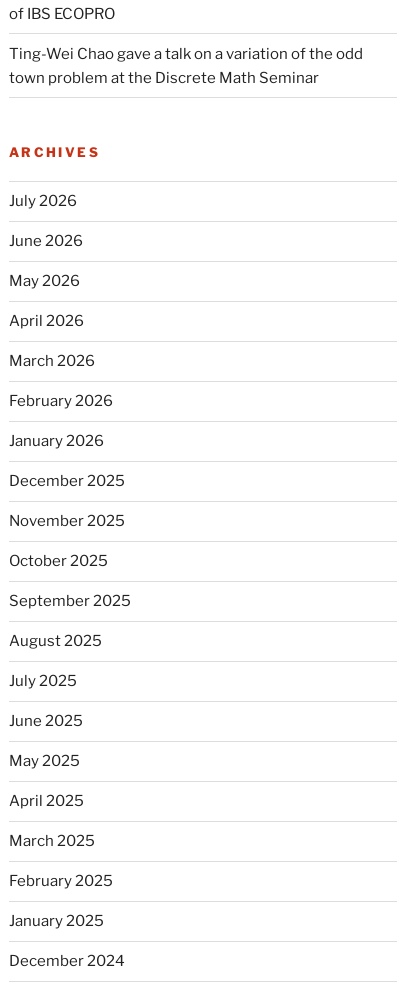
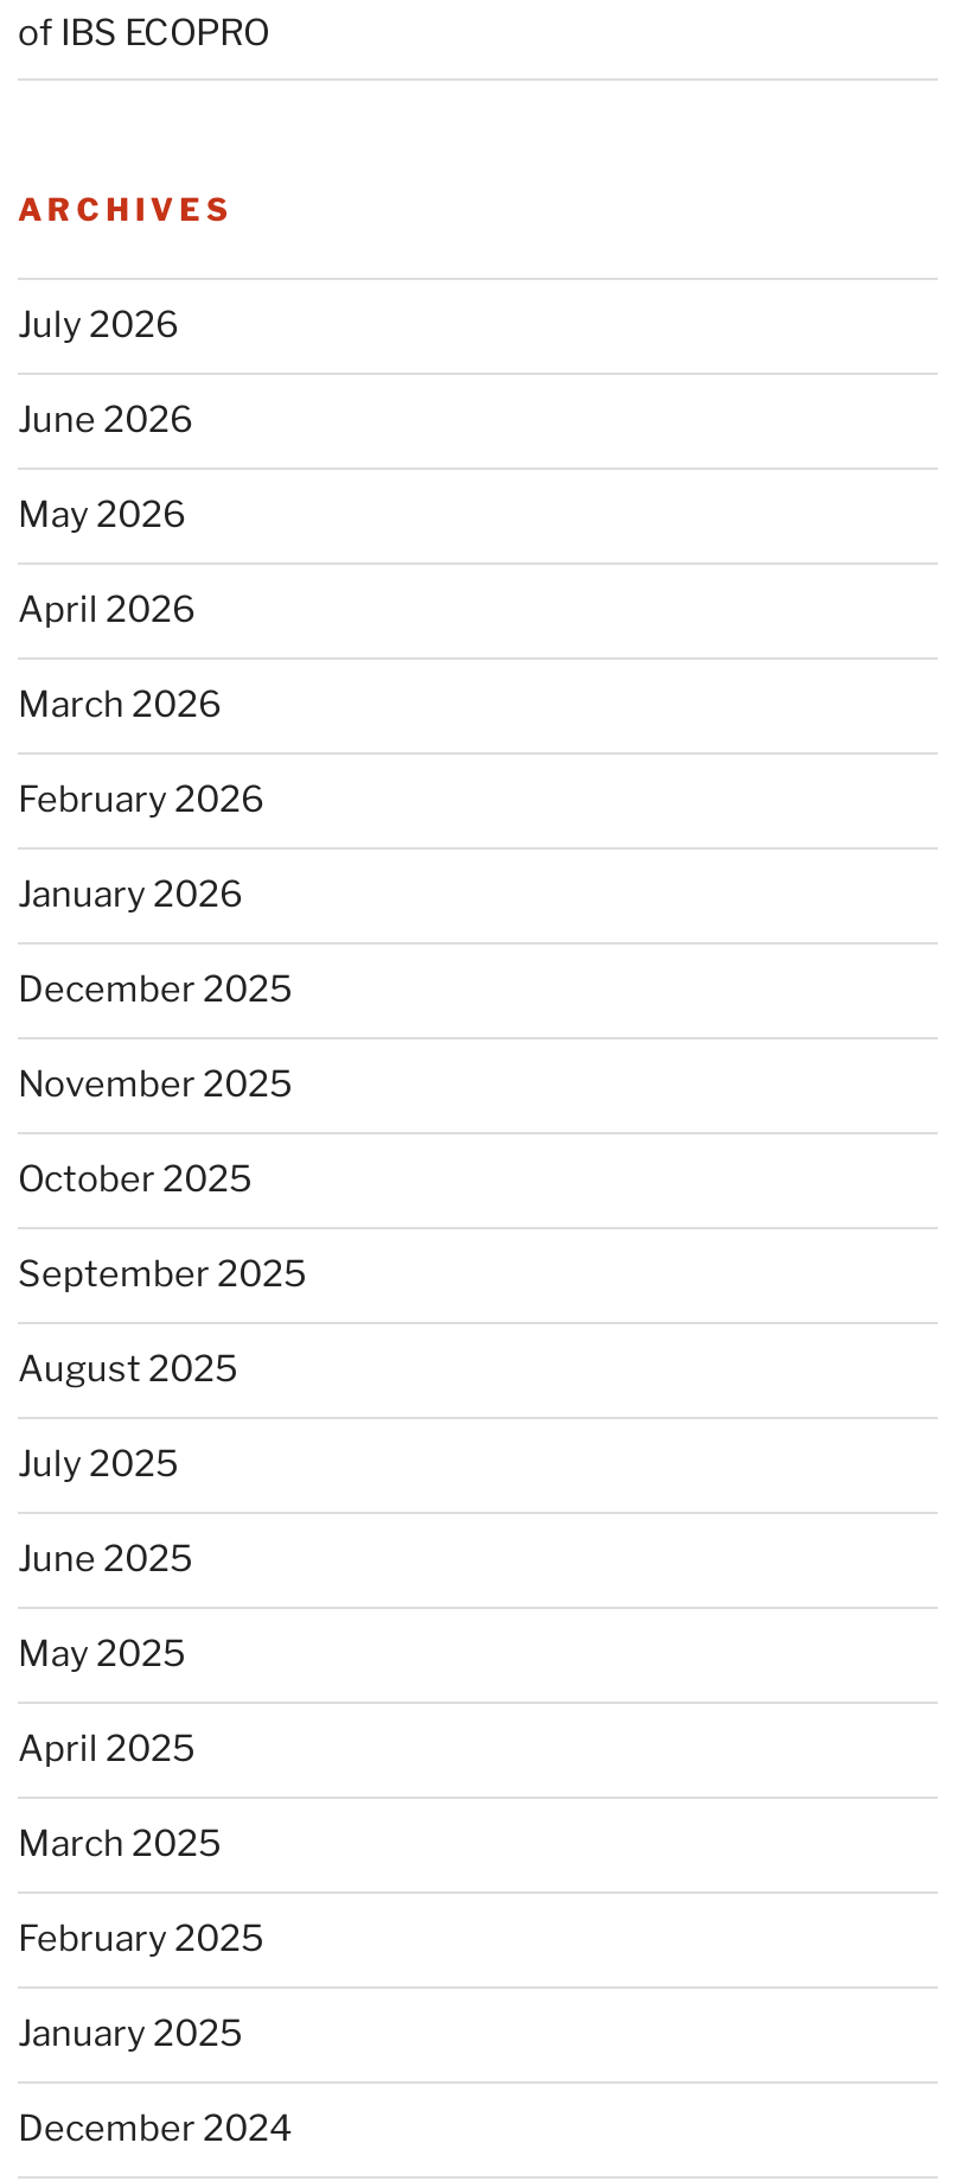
[9,45,363,87] Ting-Wei Chao gave a talk on a variation of the odd | town problem at the Discrete Math Seminar -> none

